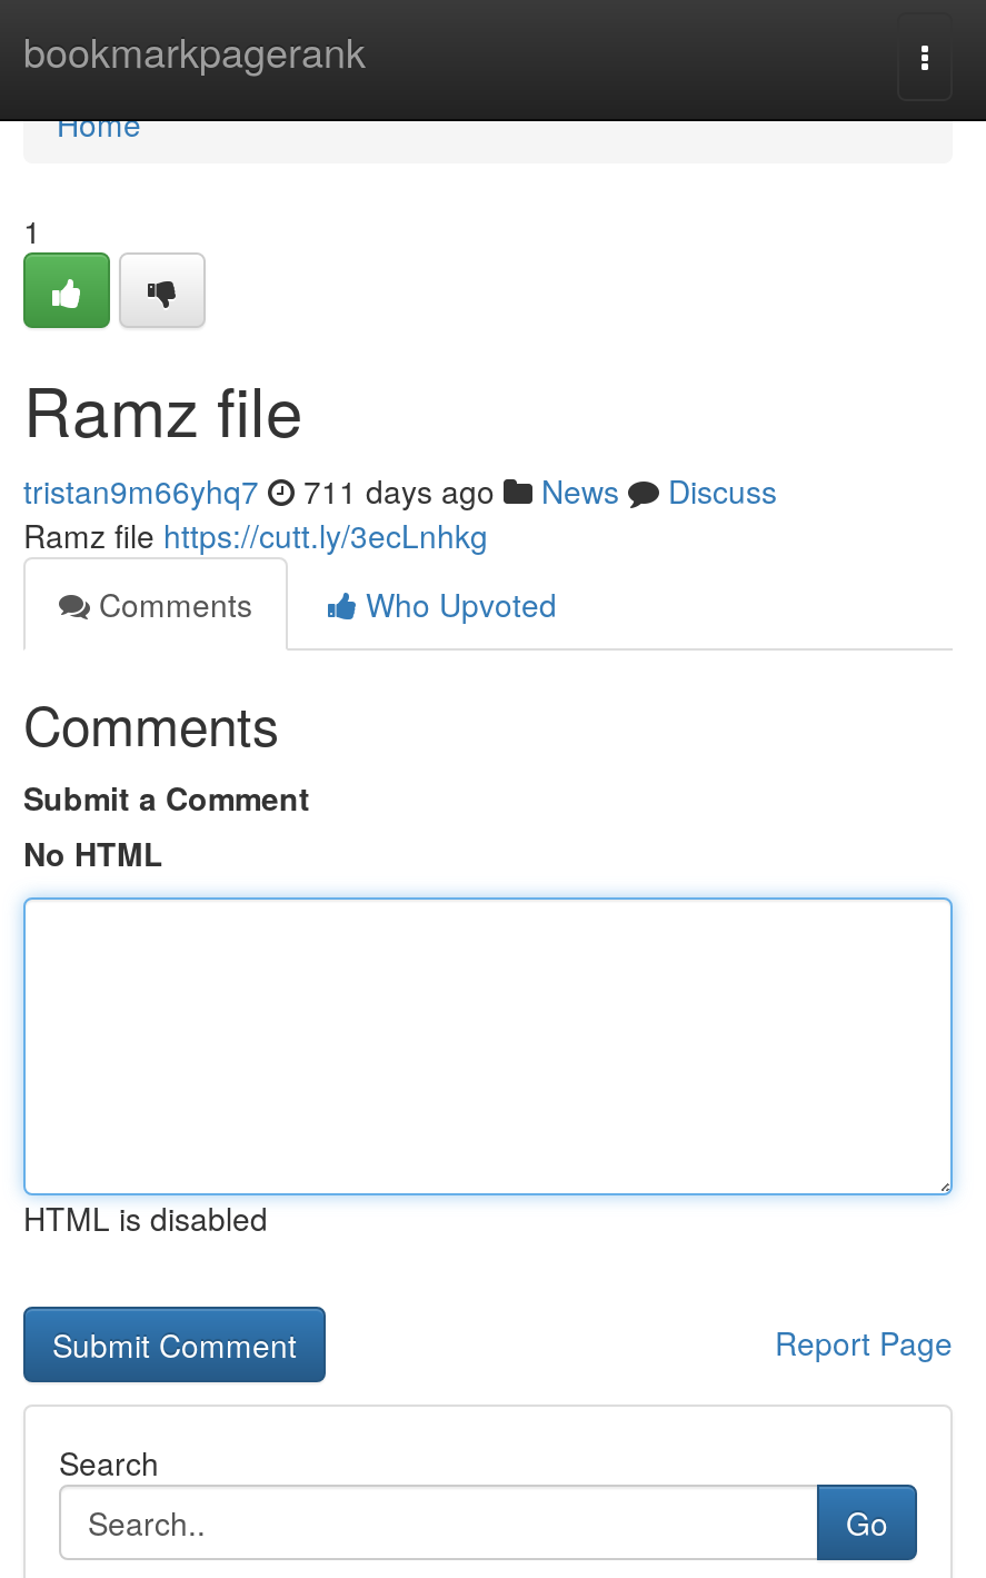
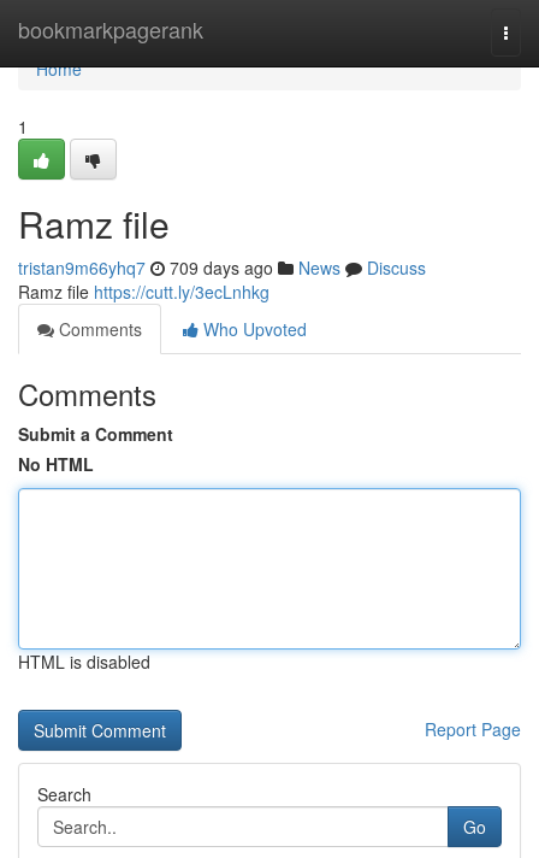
[23,468,777,513] tristan9m66yhq7 711 days ago News Discuss -> [18,255,426,280] tristan9m66yhq7 709 days ago News Discuss

